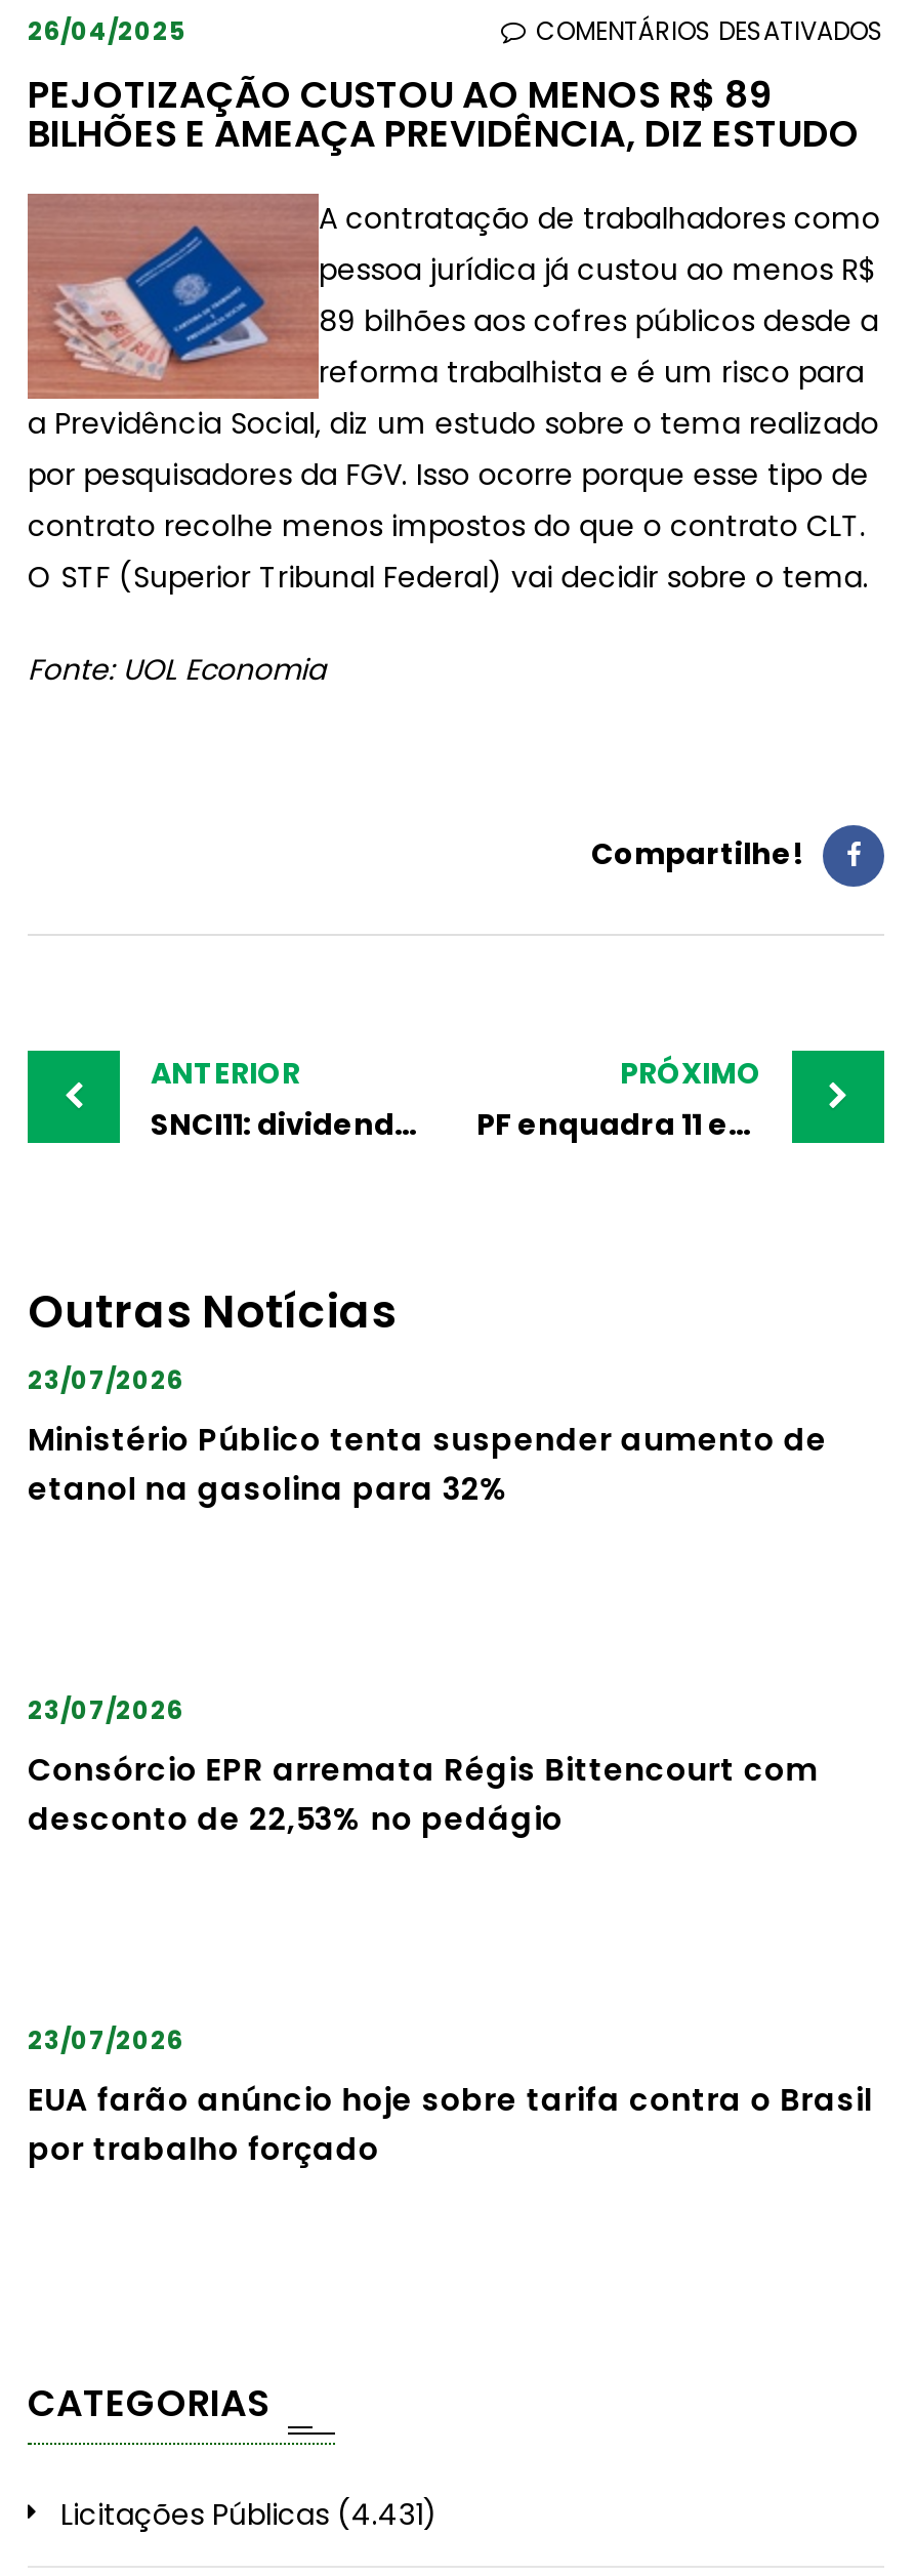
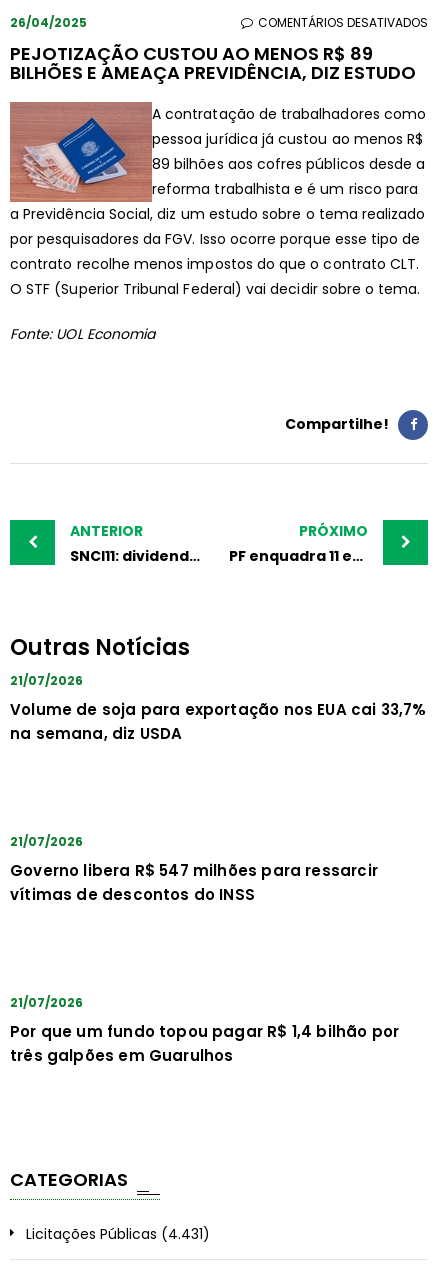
[28,1361,183,1396] 23/07/2026 -> [10,671,83,688] 21/07/2026
[28,1417,827,1509] Ministério Público tenta suspender aumento de | etanol na gasolina para 32% -> [10,698,427,743] Volume de soja para exportação nos EUA cai 33,7% | na semana, diz USDA
[28,1691,183,1726] 23/07/2026 -> [10,832,83,849] 21/07/2026
[28,1747,818,1839] Consórcio EPR arremata Régis Bittencourt com | desconto de 22,53% no pedágio -> [10,859,378,904] Governo libera R$ 547 milhões para ressarcir | vítimas de descontos do INSS
[28,2021,183,2056] 23/07/2026 -> [10,993,83,1010] 21/07/2026
[28,2077,872,2169] EUA farão anúncio hoje sobre tarifa contra o Brasil | por trabalho forçado -> [10,1020,399,1065] Por que um fundo topou pagar R$ 1,4 bilhão por | três galpões em Guarulhos

